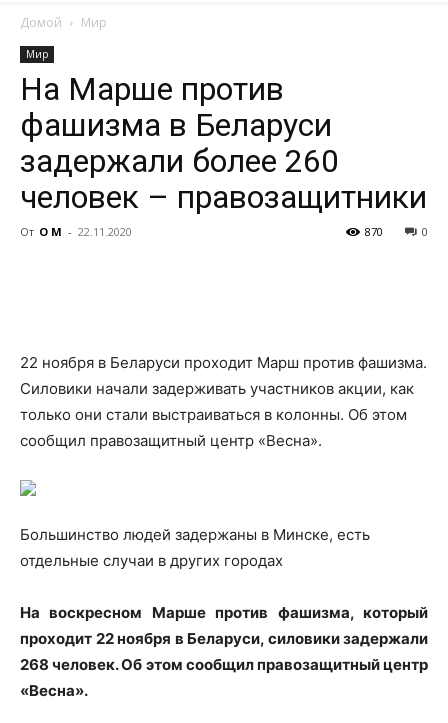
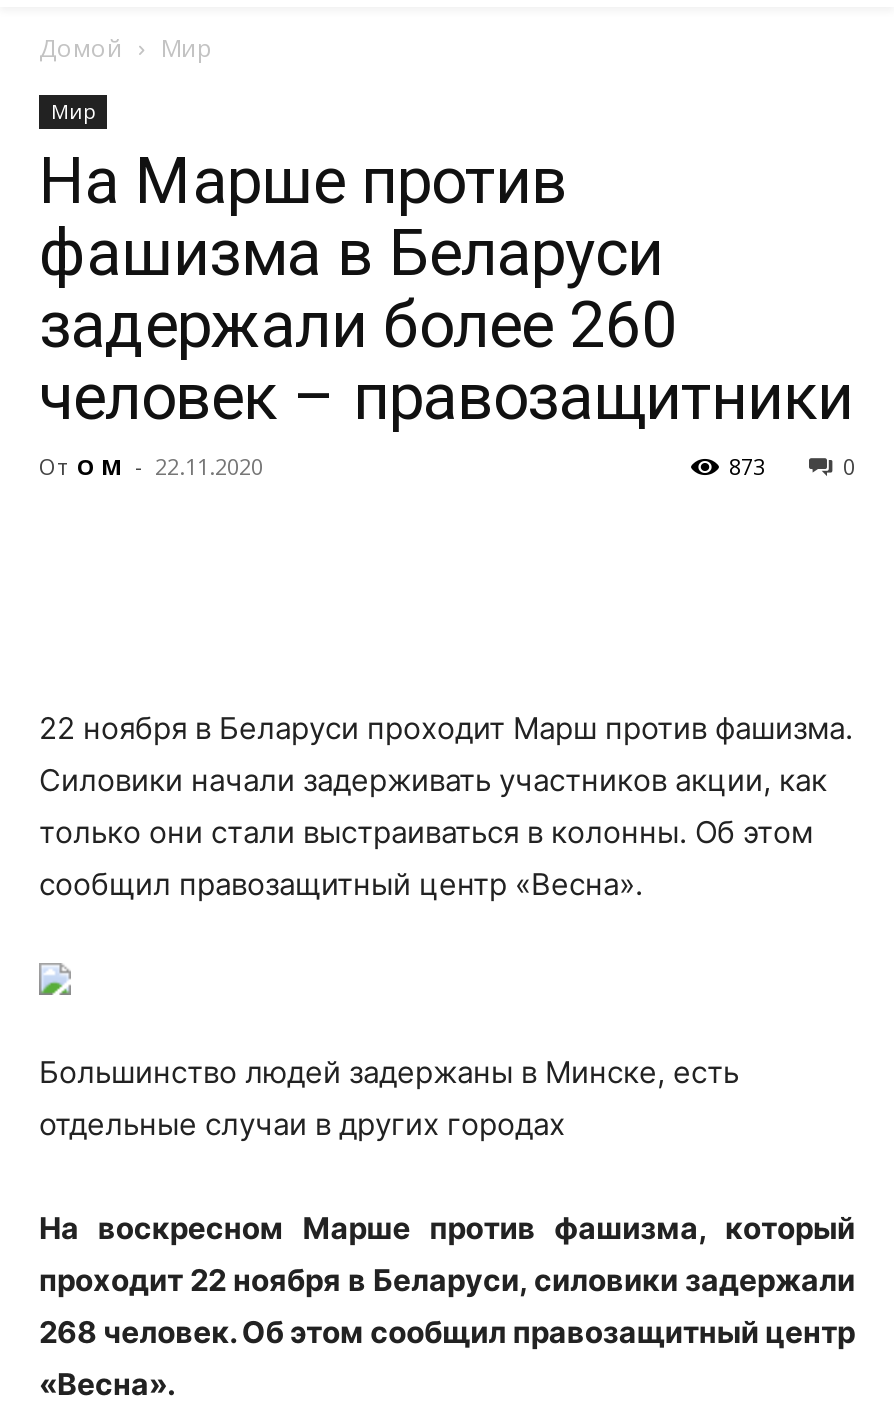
[365,224,383,239] 870 -> [729,450,765,480] 873

